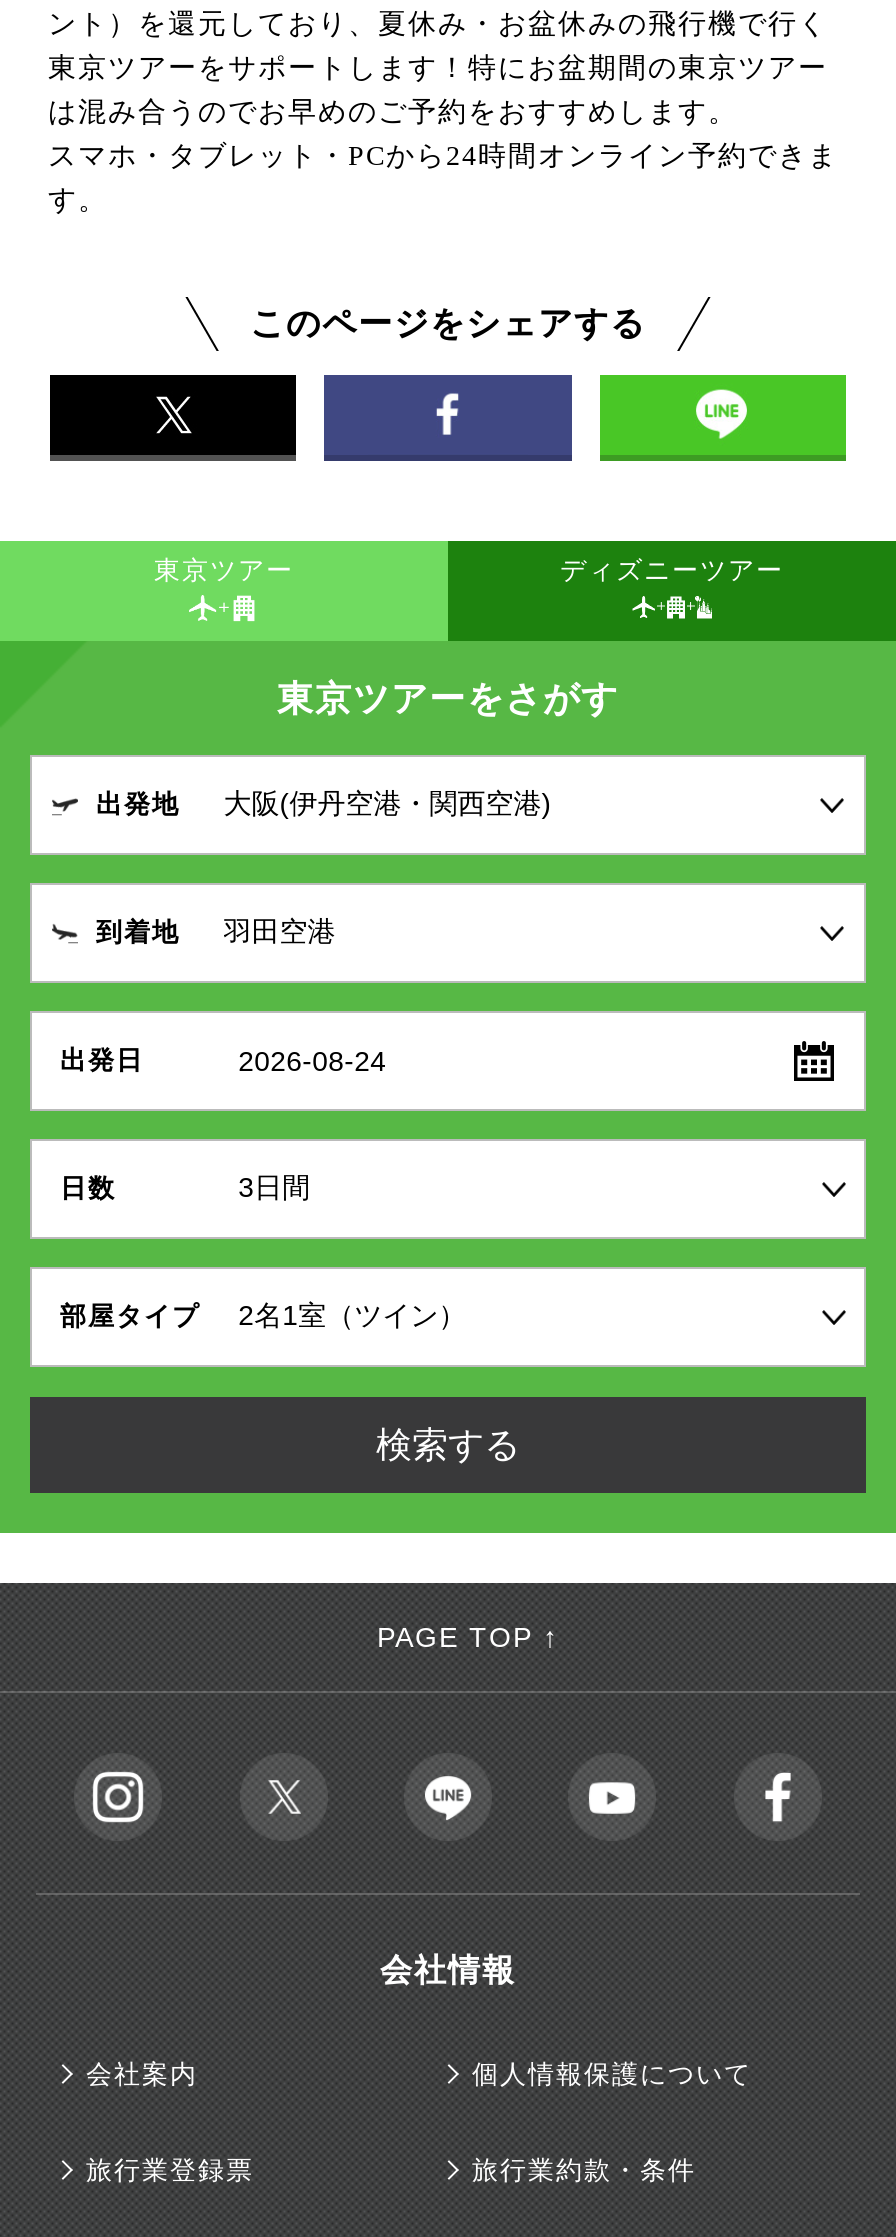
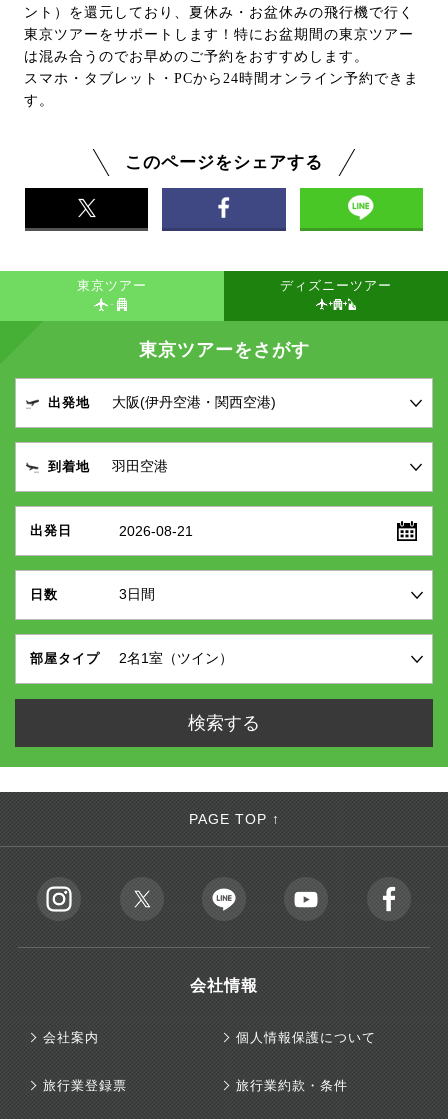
[238,1044,386,1076] 2026-08-24 -> [119,523,193,539] 2026-08-21

